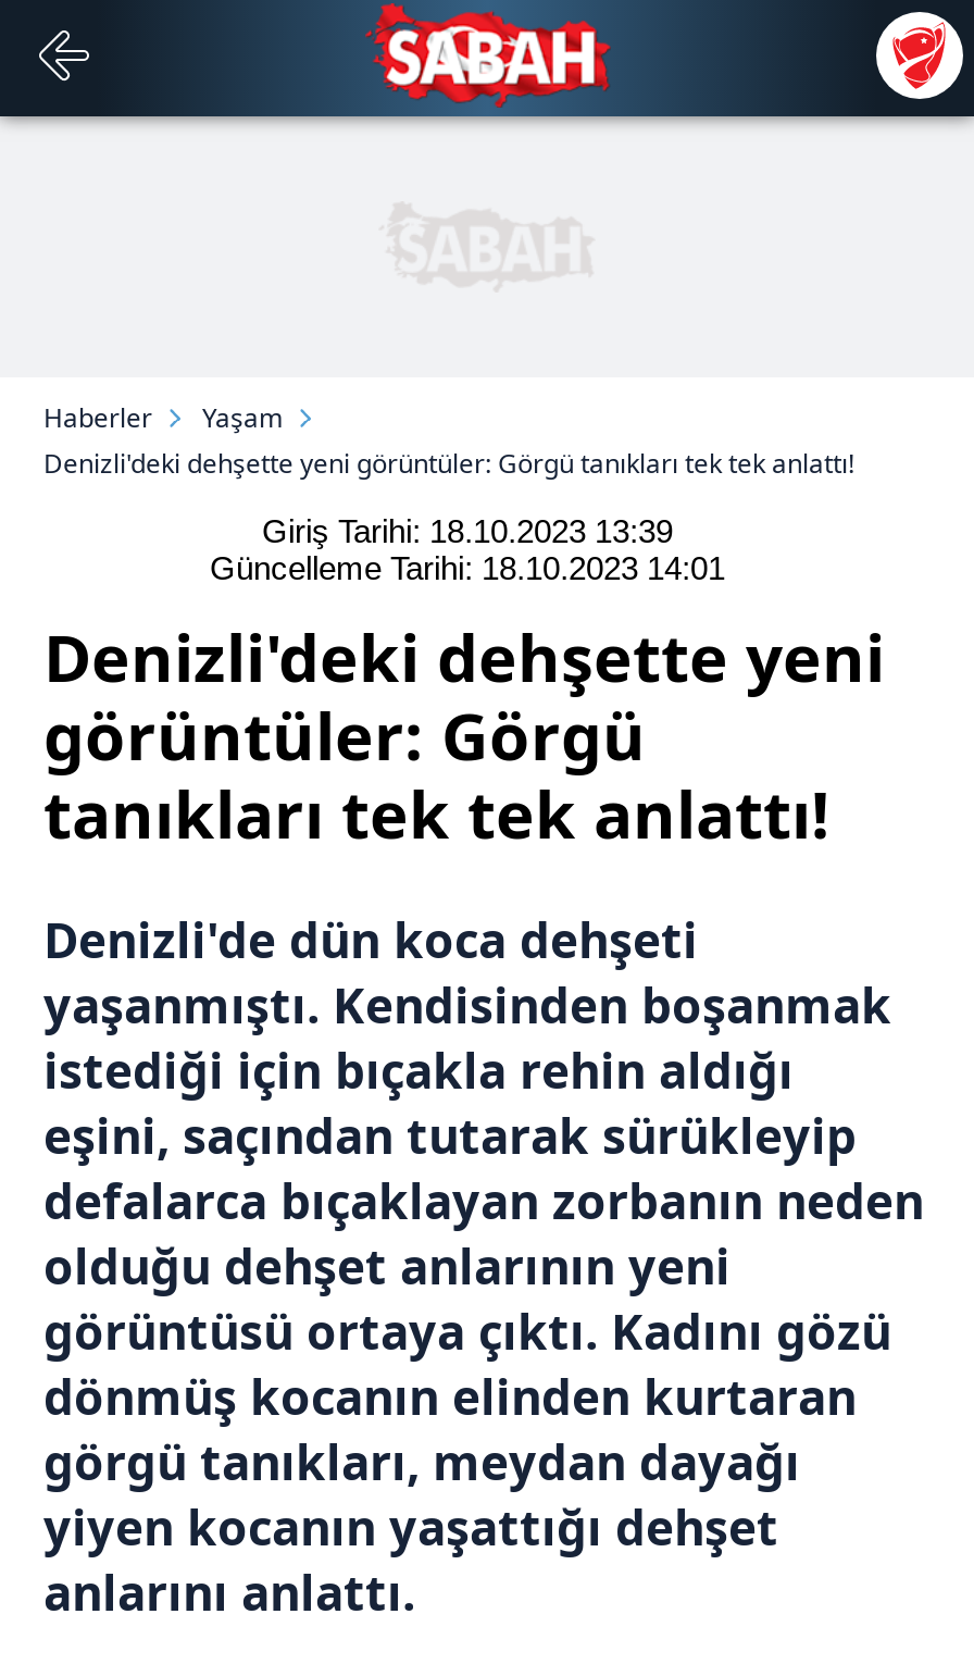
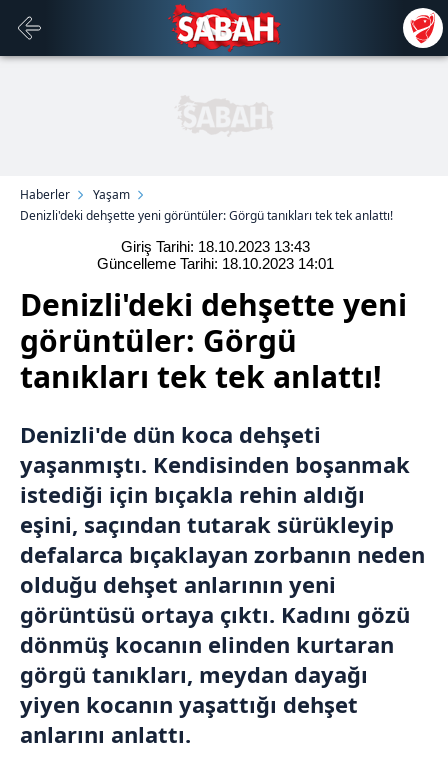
[262,512,673,549] Giriş Tarihi: 18.10.2023 13:39 -> [120,238,309,255] Giriş Tarihi: 18.10.2023 13:43

